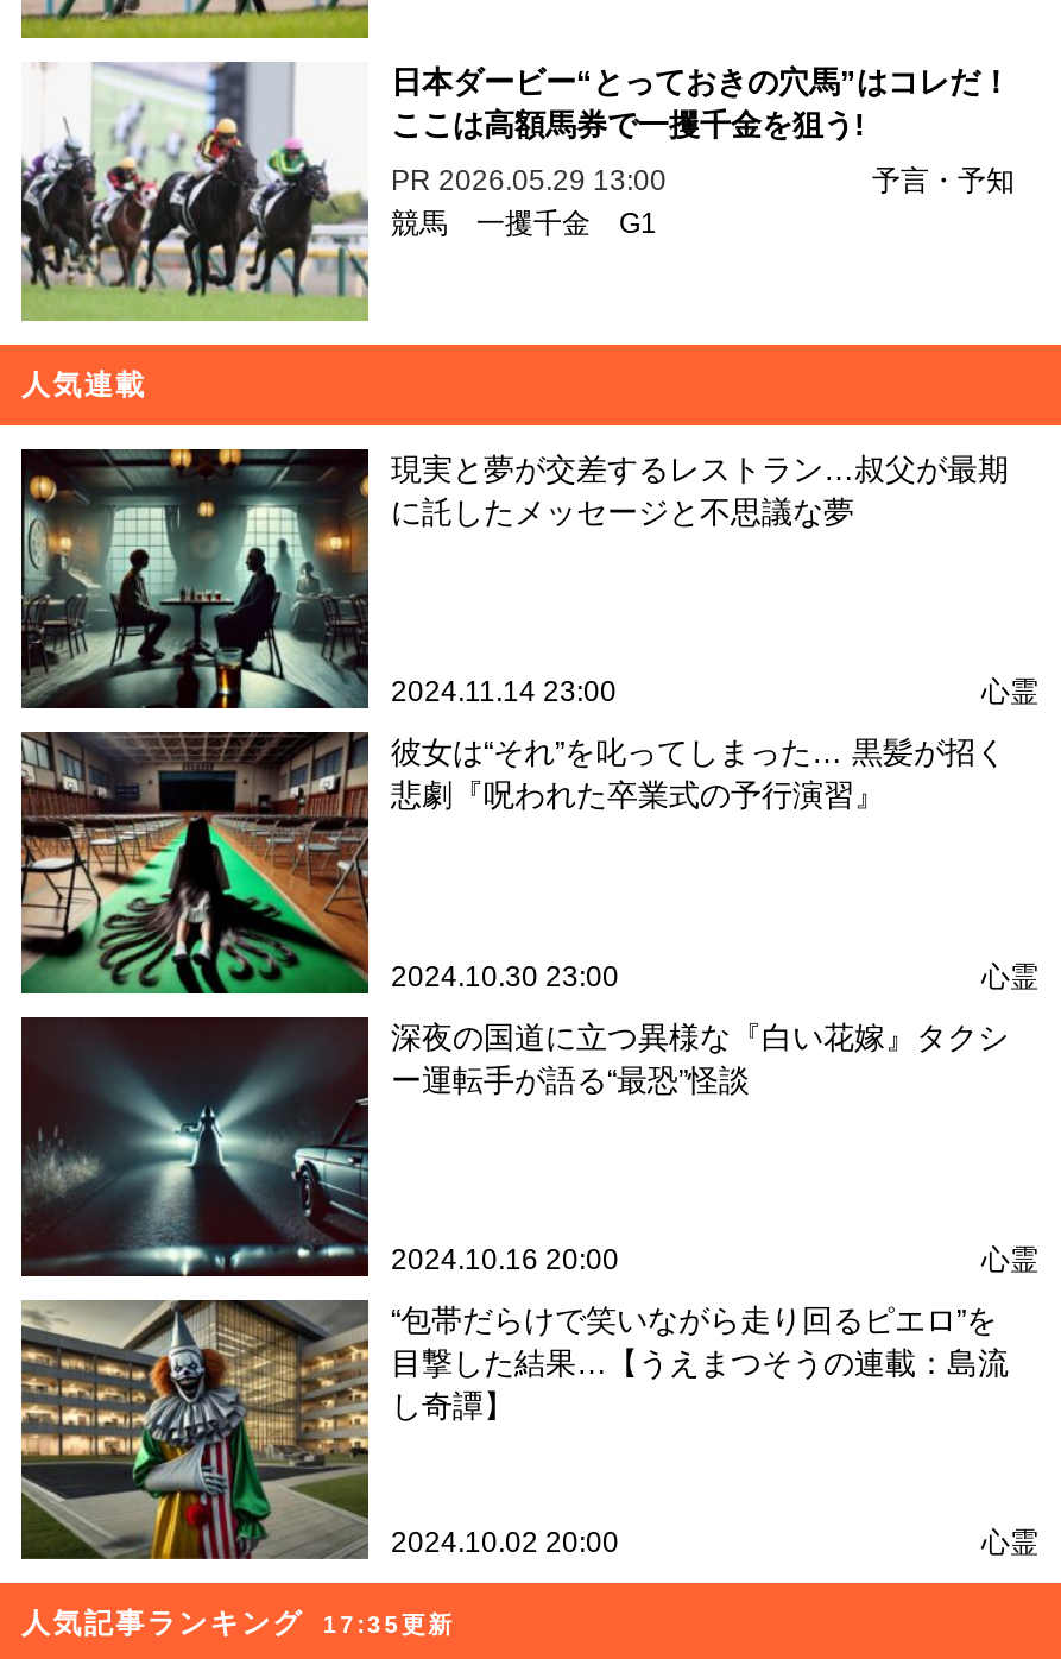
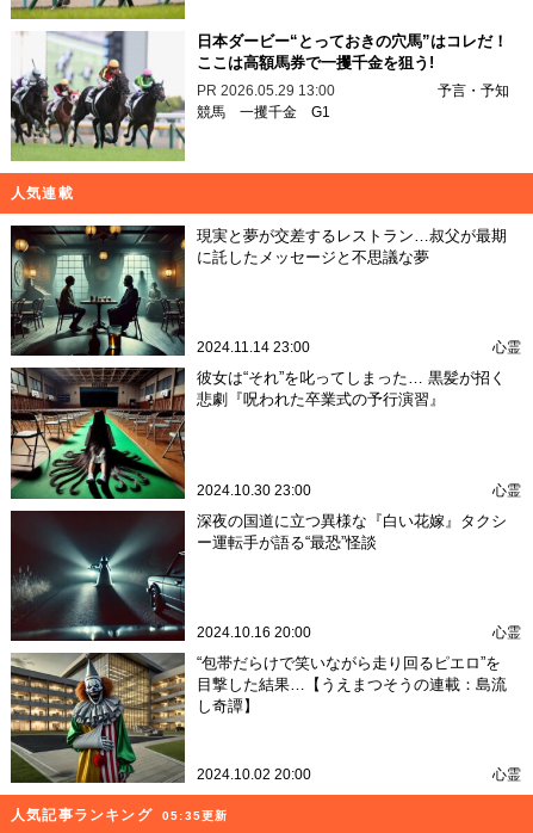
[21,1606,455,1640] 人気記事ランキング 17:35更新 -> [11,807,228,823] 人気記事ランキング 05:35更新

